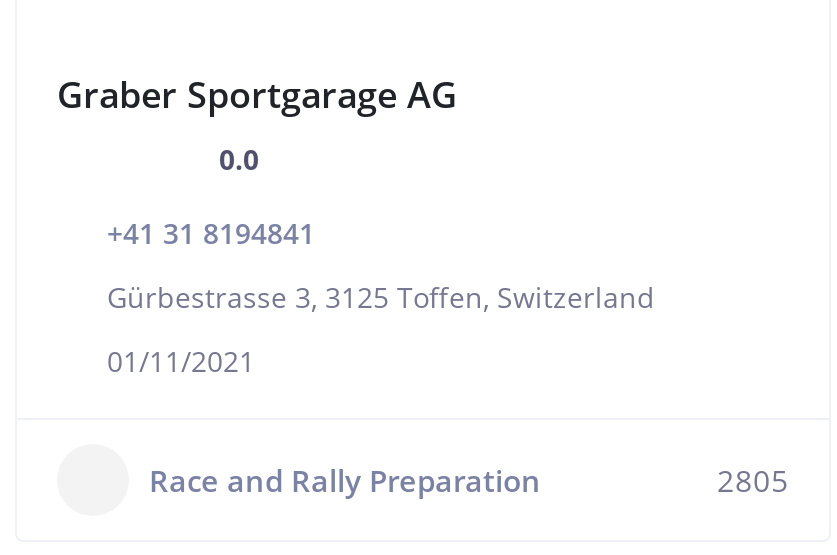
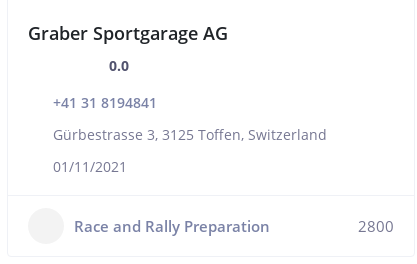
[717,461,789,501] 2805 -> [358,216,394,236] 2800

